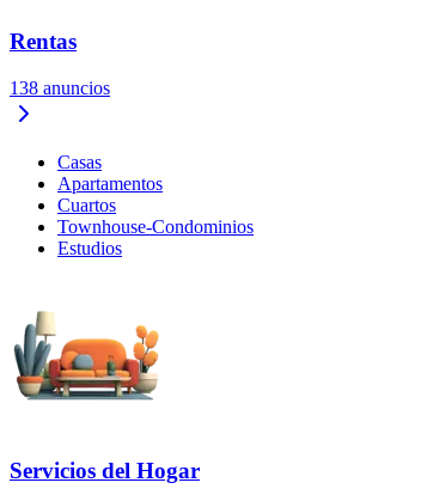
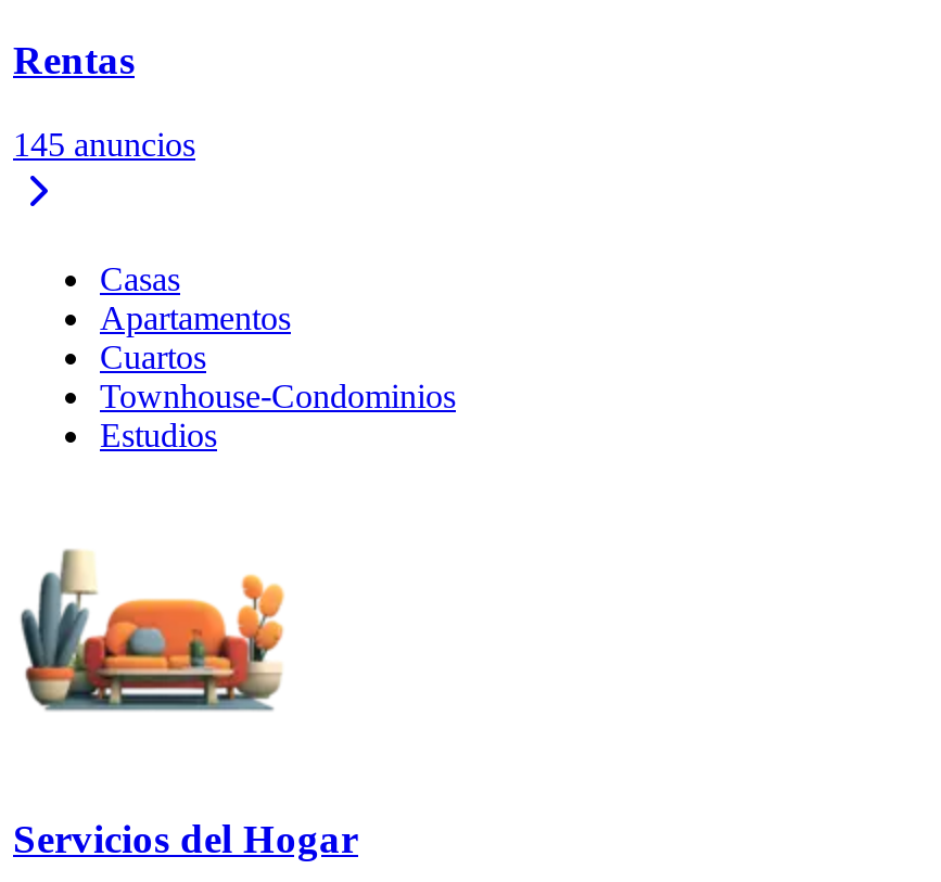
[10,77,110,98] 138 anuncios -> [13,125,195,162] 145 anuncios

